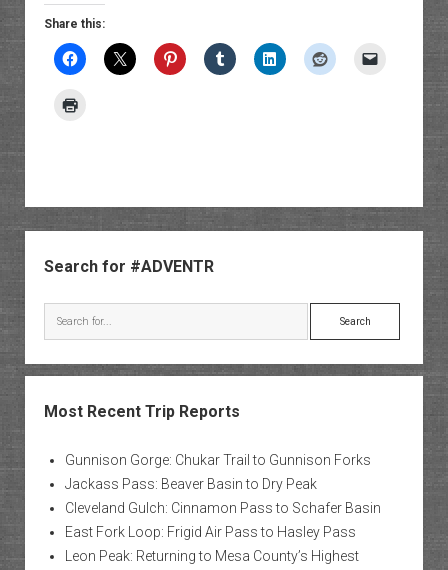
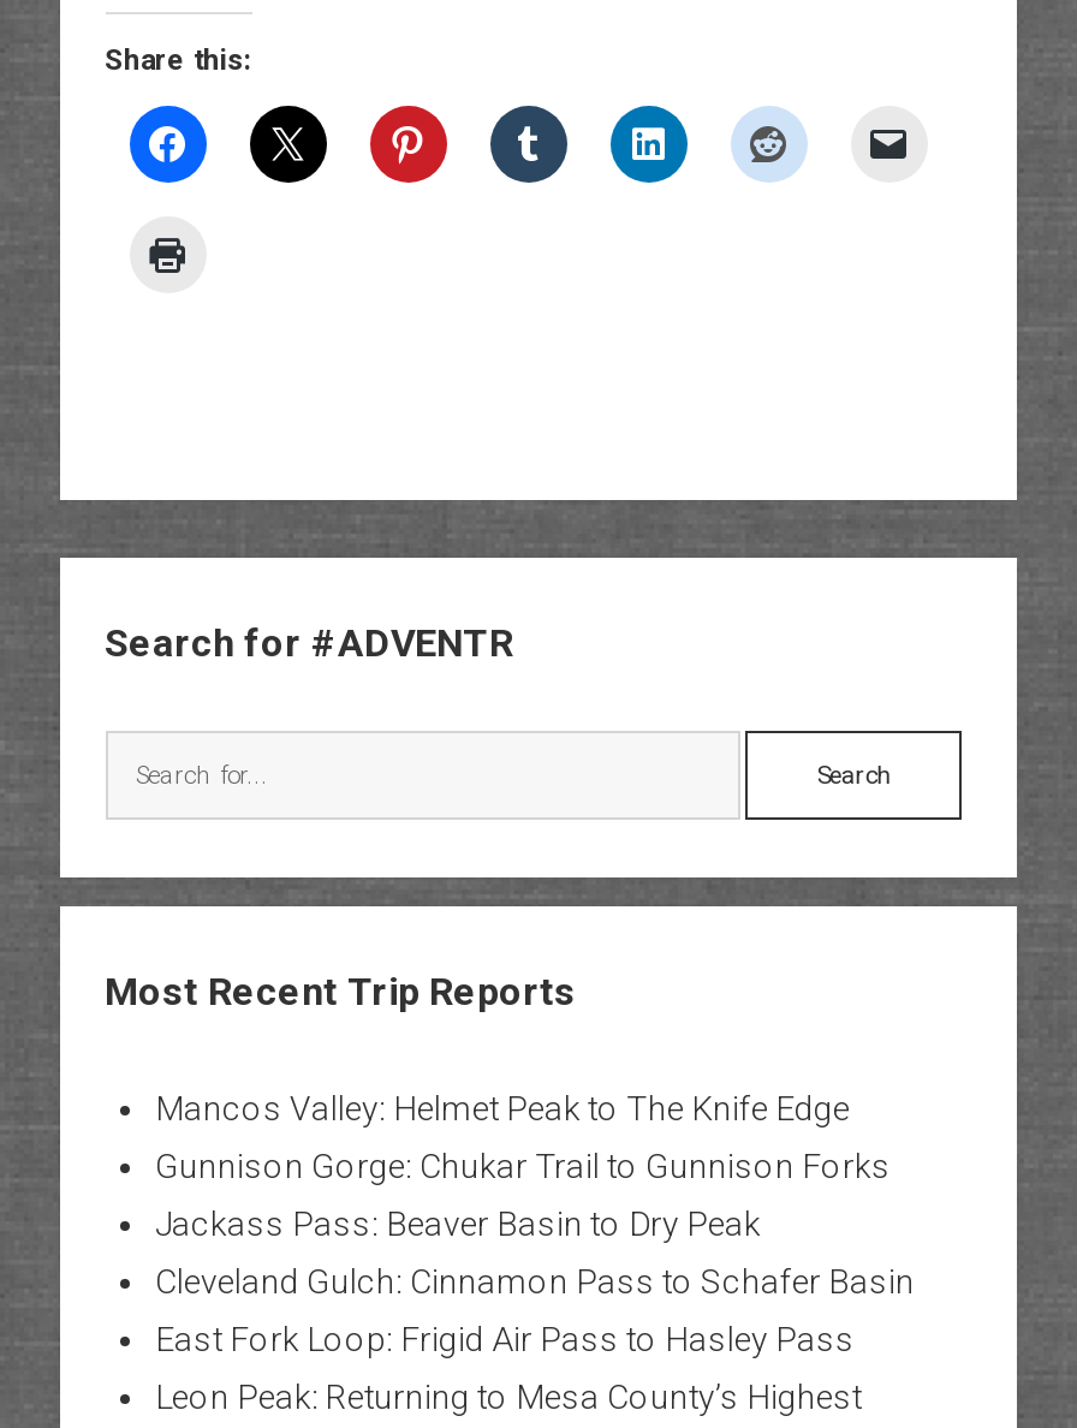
none -> [155,1088,850,1126] Mancos Valley: Helmet Peak to The Knife Edge

